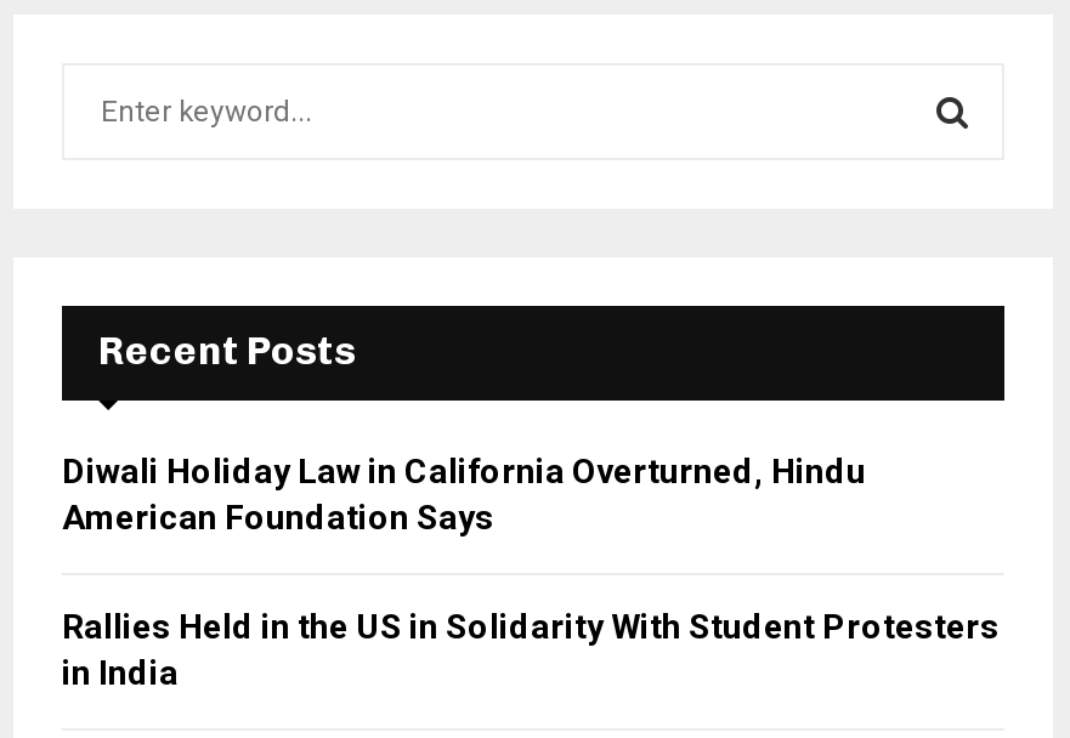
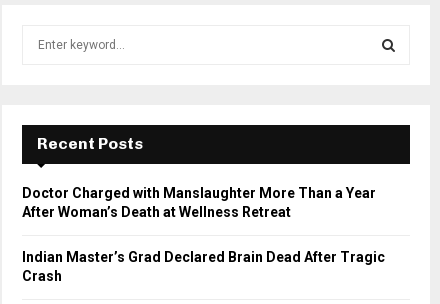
[62,450,866,535] Diwali Holiday Law in California Overturned, Hindu | American Foundation Says -> [22,184,376,219] Doctor Charged with Manslaughter More Than a Year | After Woman’s Death at Wellness Retreat
[62,606,1000,691] Rallies Held in the US in Solidarity With Student Protesters | in India -> [22,248,385,283] Indian Master’s Grad Declared Brain Dead After Tragic | Crash

